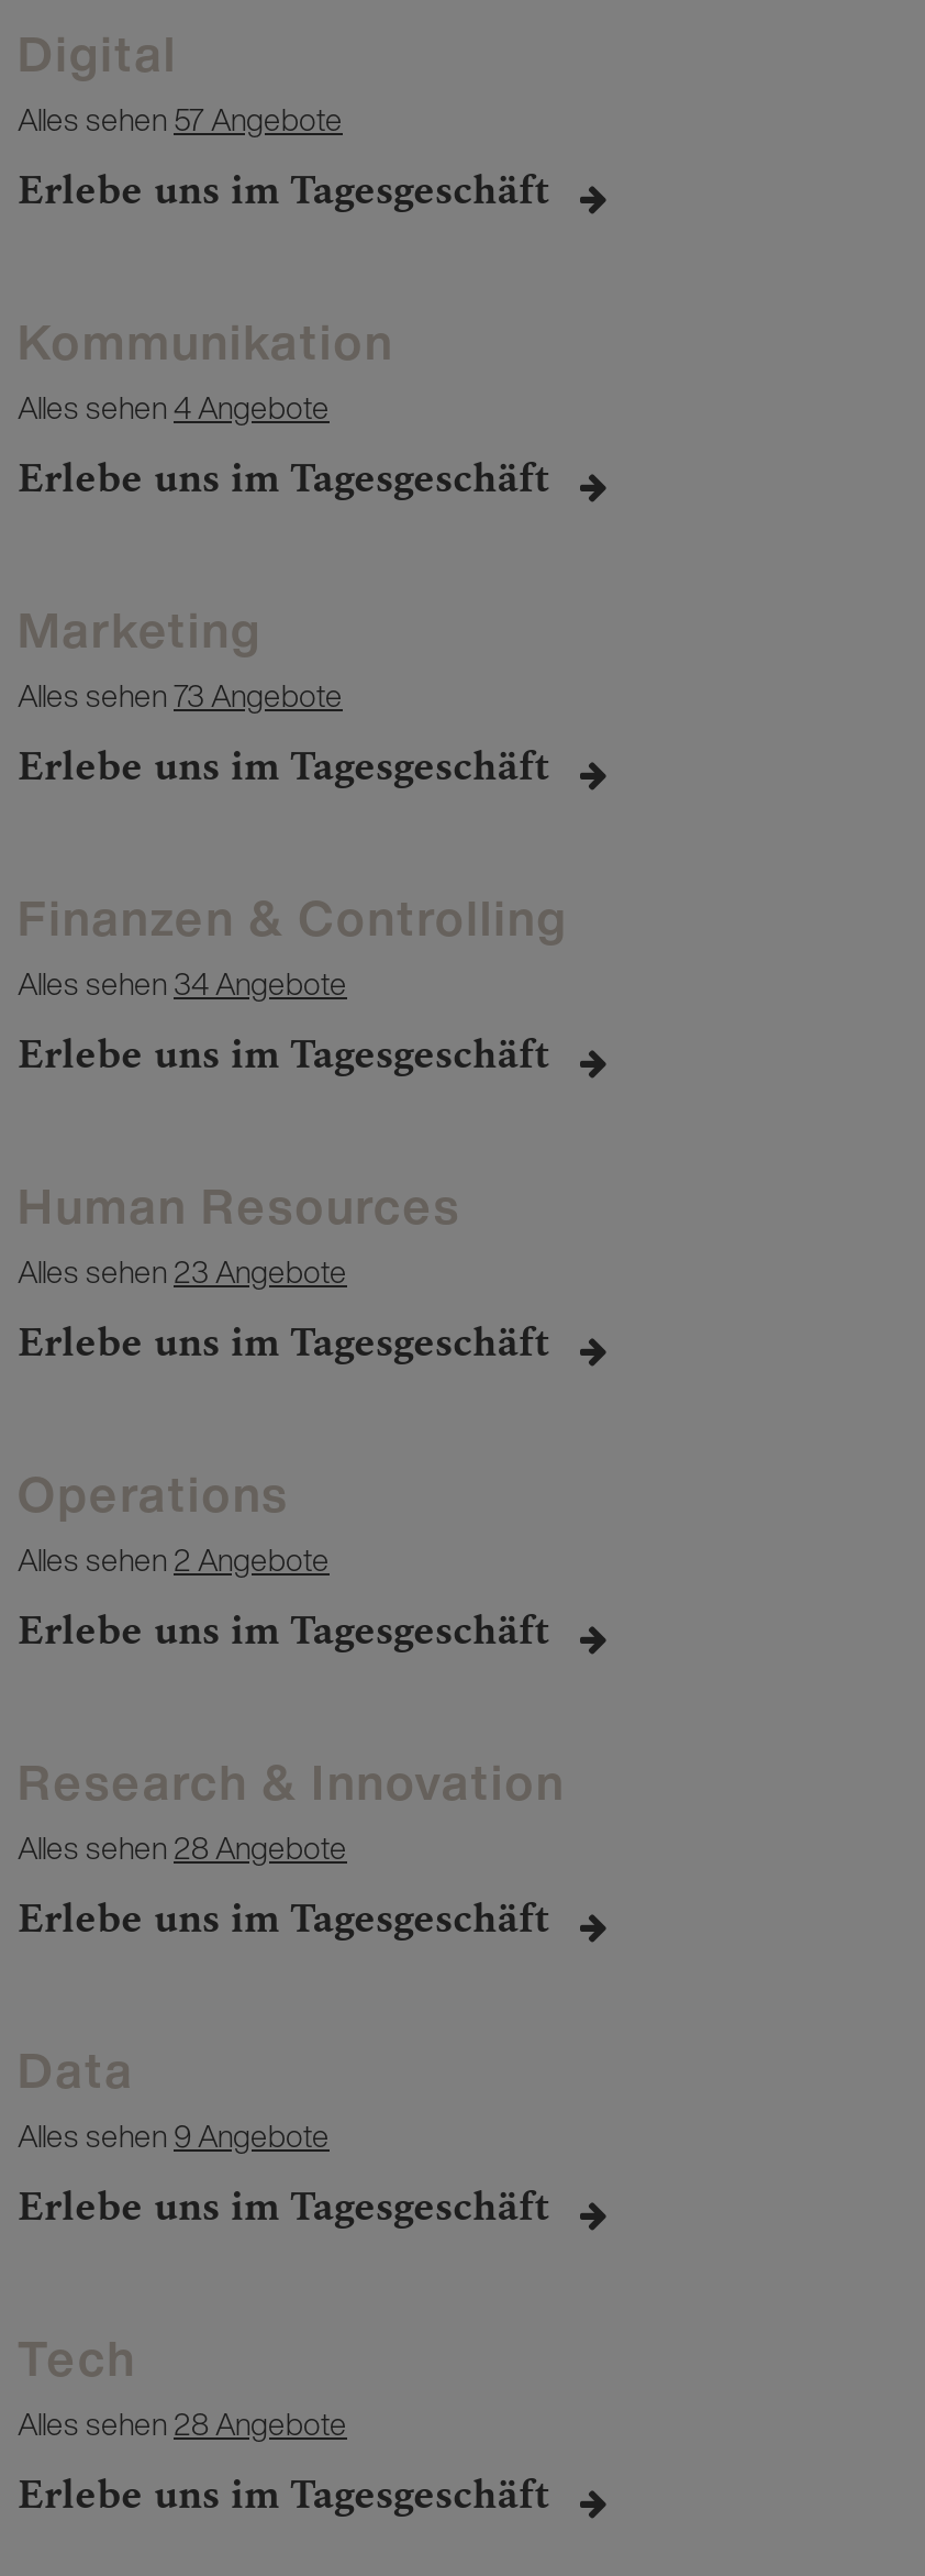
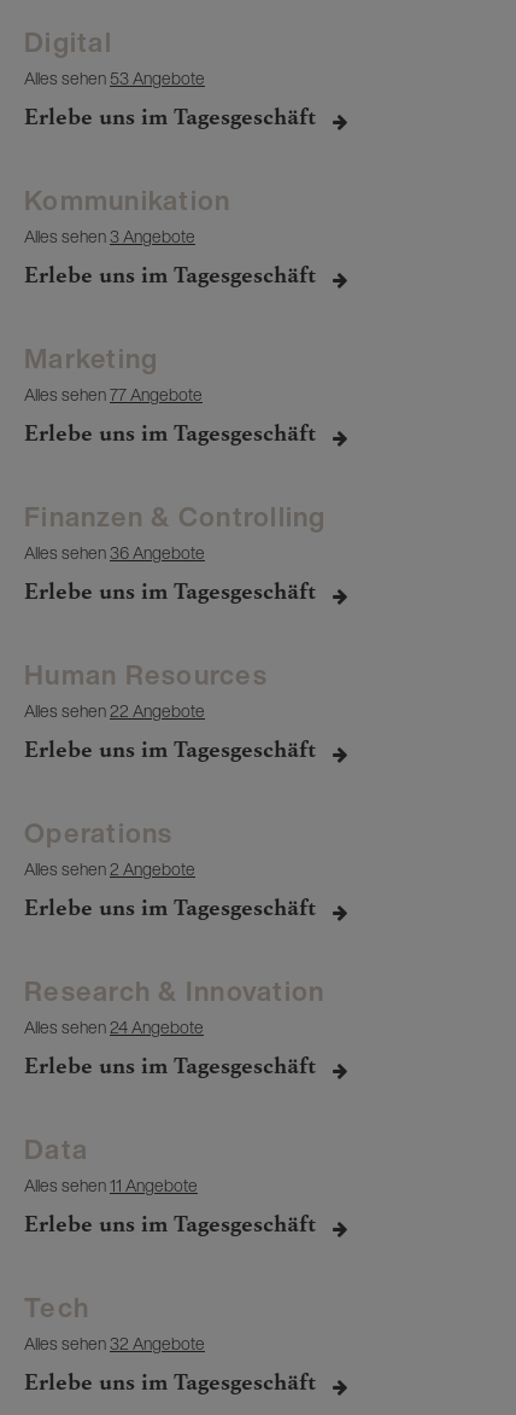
[18,96,343,142] Alles sehen 57 Angebote -> [24,65,205,91] Alles sehen 53 Angebote
[18,384,330,430] Alles sehen 4 Angebote -> [24,223,195,249] Alles sehen 3 Angebote
[18,672,343,718] Alles sehen73 Angebote -> [24,382,203,407] Alles sehen77 Angebote
[18,960,347,1006] Alles sehen 34 Angebote -> [24,540,205,565] Alles sehen 36 Angebote
[18,1248,347,1294] Alles sehen 23 Angebote -> [24,698,205,723] Alles sehen 22 Angebote
[18,1824,347,1870] Alles sehen 28 Angebote -> [24,1014,204,1040] Alles sehen 24 Angebote
[18,2112,330,2158] Alles sehen 9 Angebote -> [24,1172,198,1198] Alles sehen 11 Angebote
[18,2400,347,2446] Alles sehen 28 Angebote -> [24,1330,205,1356] Alles sehen 32 Angebote

